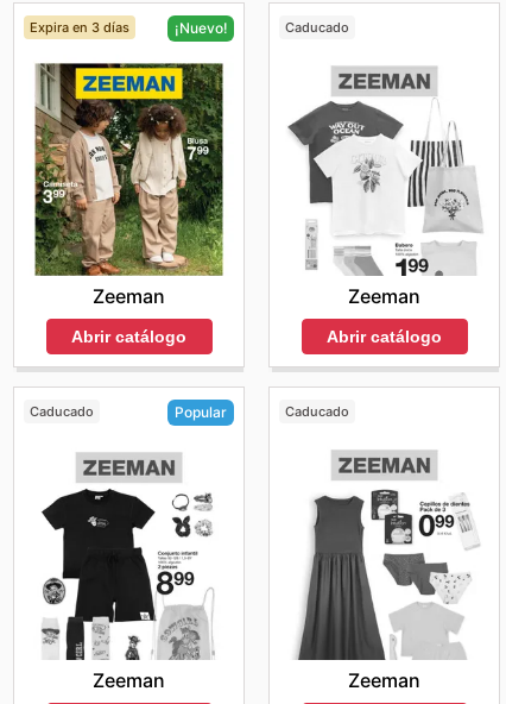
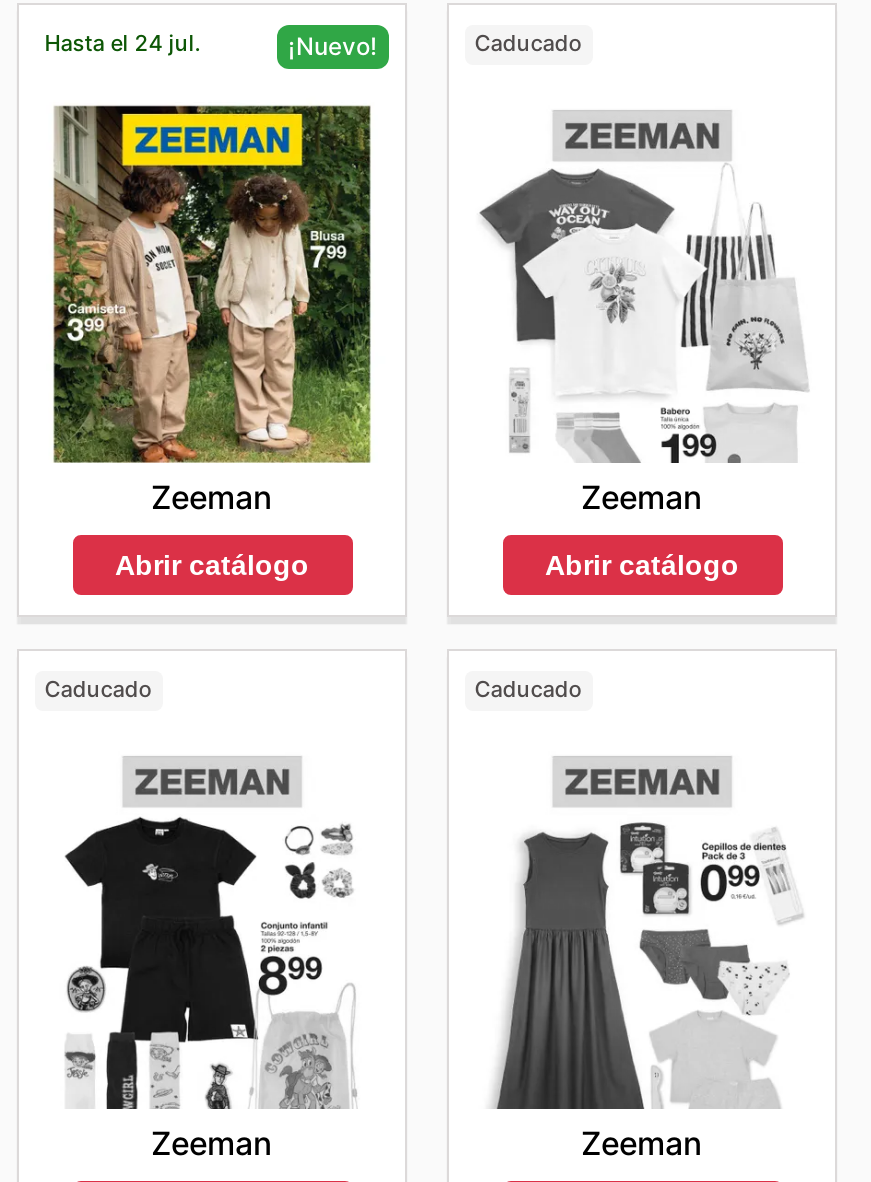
[29,18,129,35] Expira en 3 días -> [45,30,201,58] Hasta el 24 jul.
[175,403,227,421] Popular -> none

